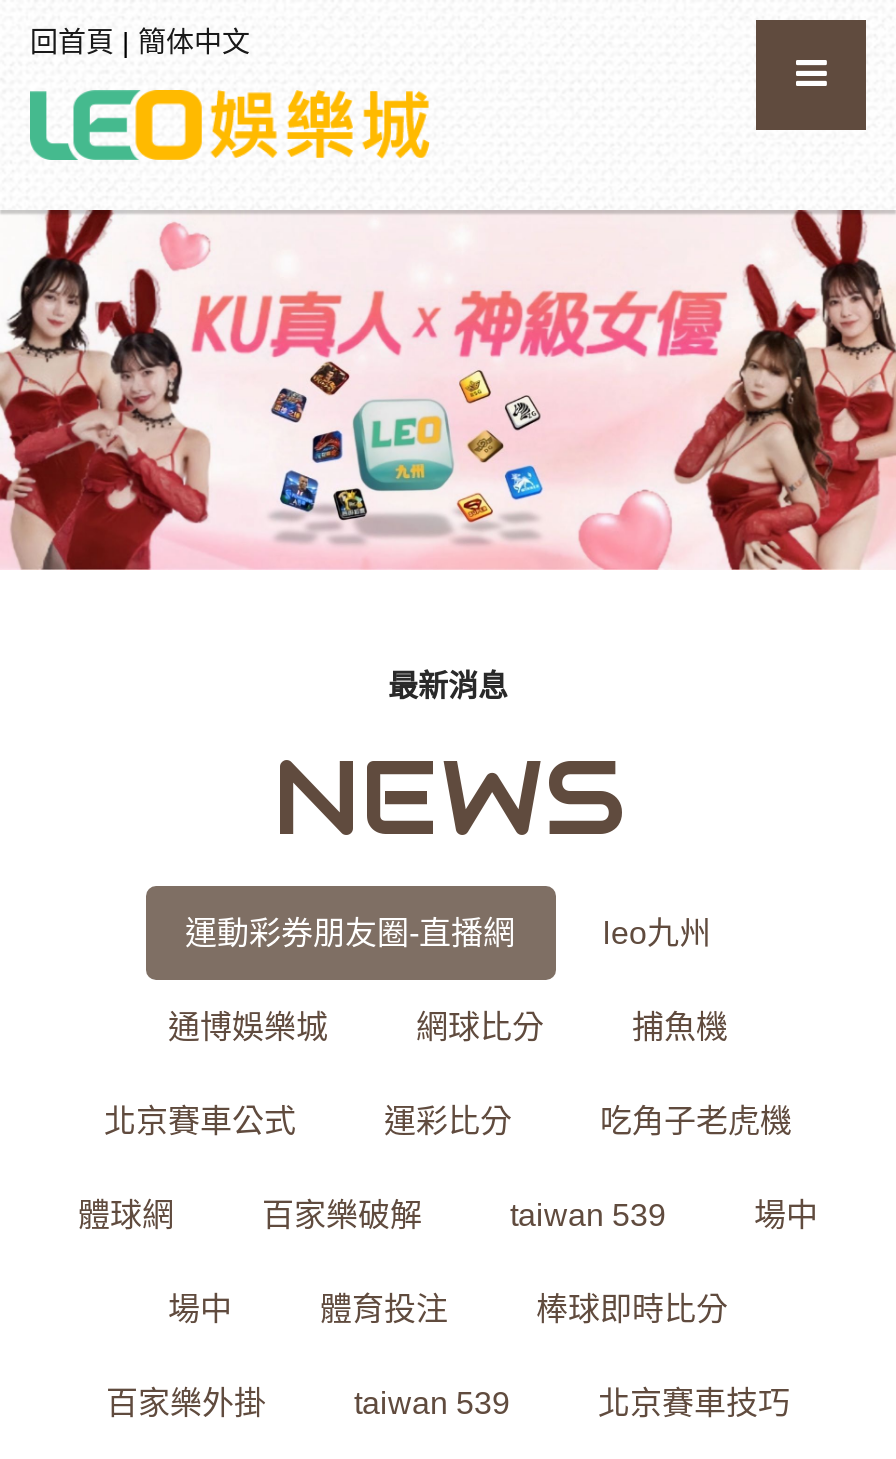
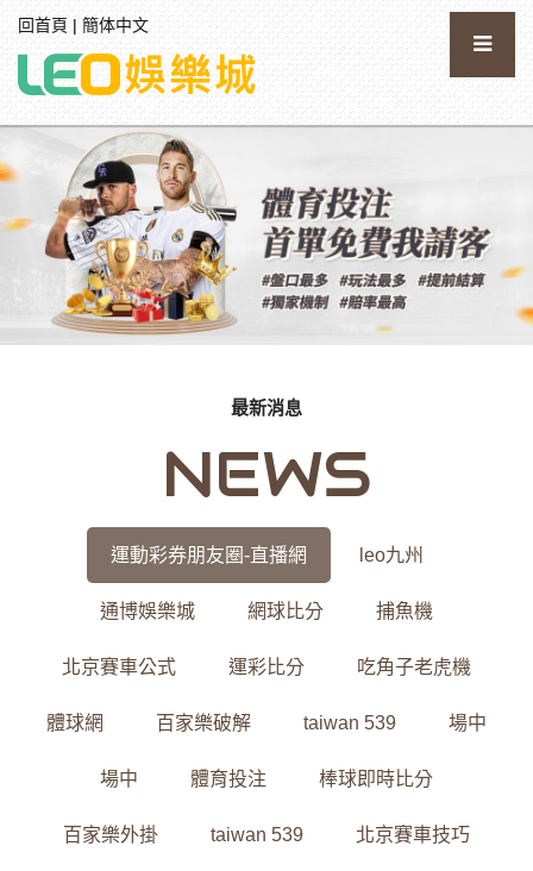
[6,208,890,574] [image] -> [4,125,529,344] [image]

